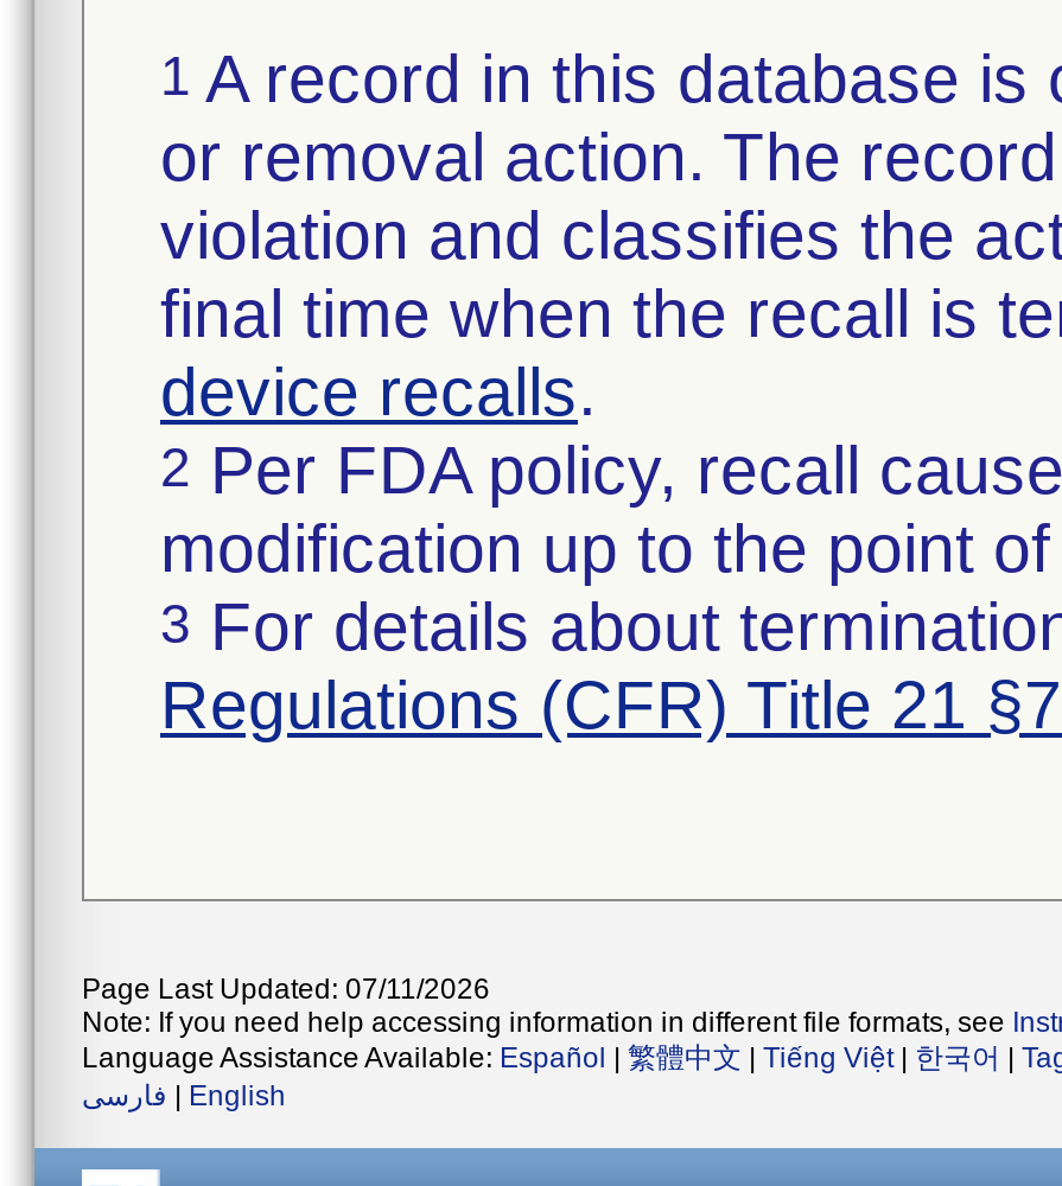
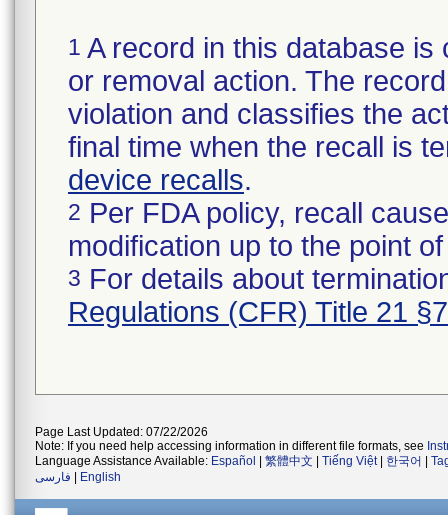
[82,973,490,1006] Page Last Updated: 07/11/2026 -> [35,425,208,439] Page Last Updated: 07/22/2026

